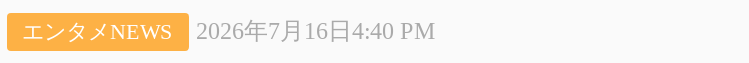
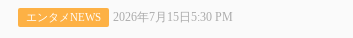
[22,17,436,45] エンタメNEWS 2026年7月16日4:40 PM -> [25,10,232,24] エンタメNEWS 2026年7月15日5:30 PM

